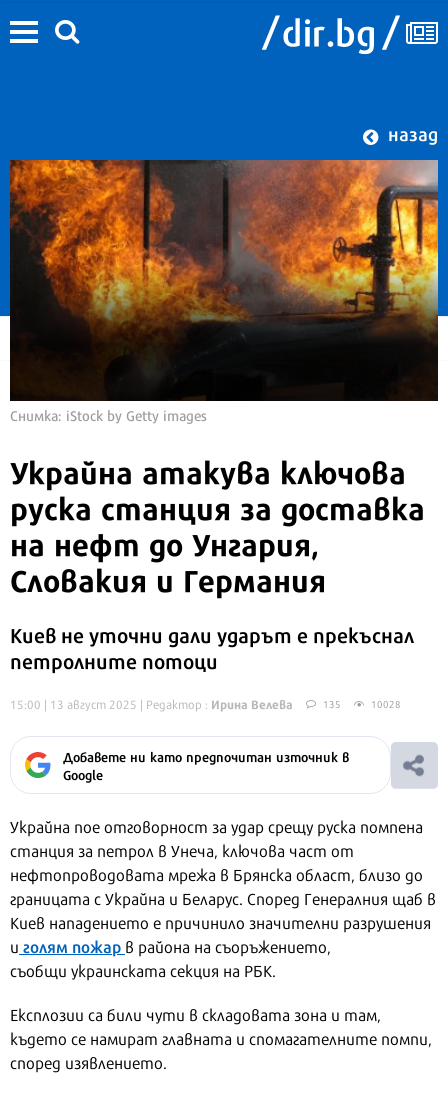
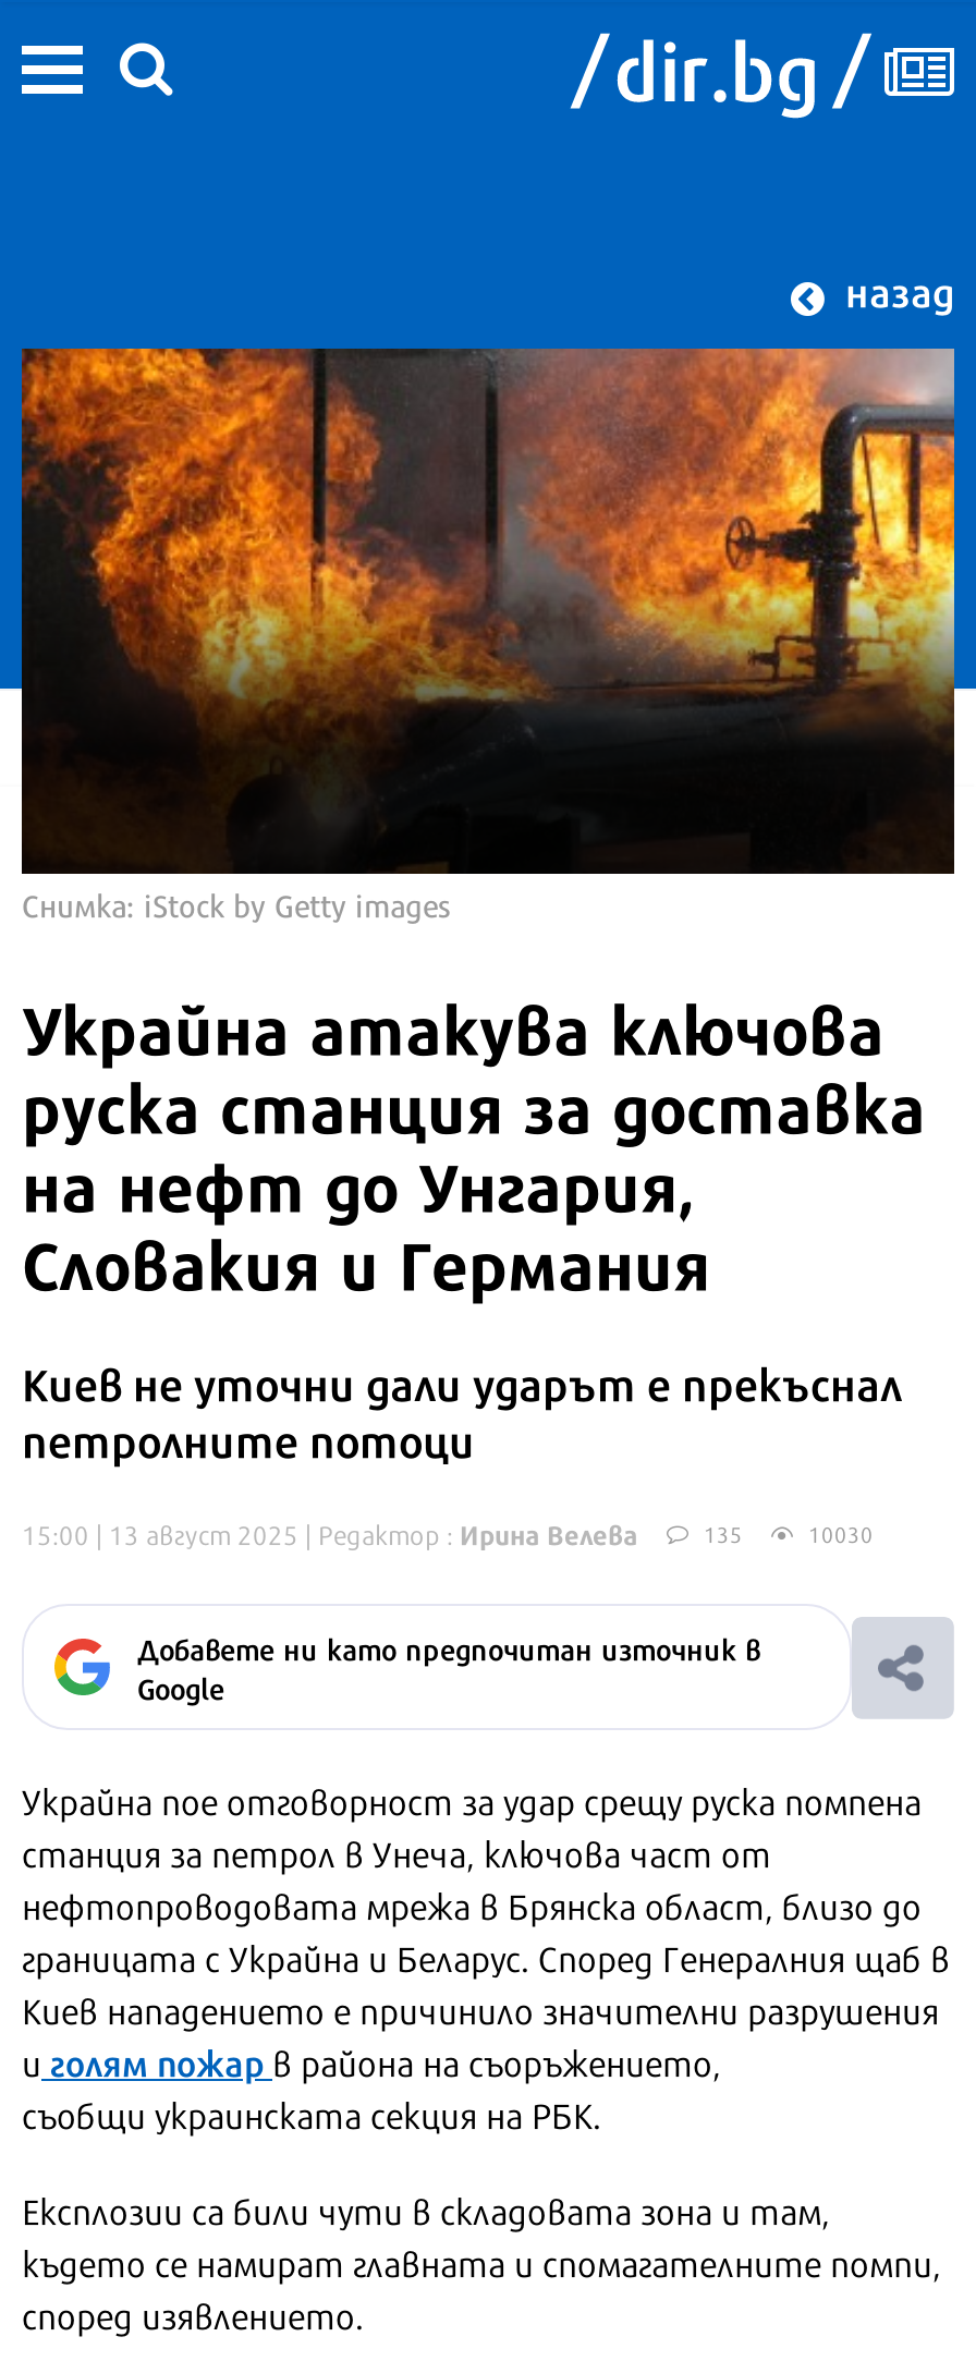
[371,696,401,711] 10028 -> [808,1517,874,1549] 10030

